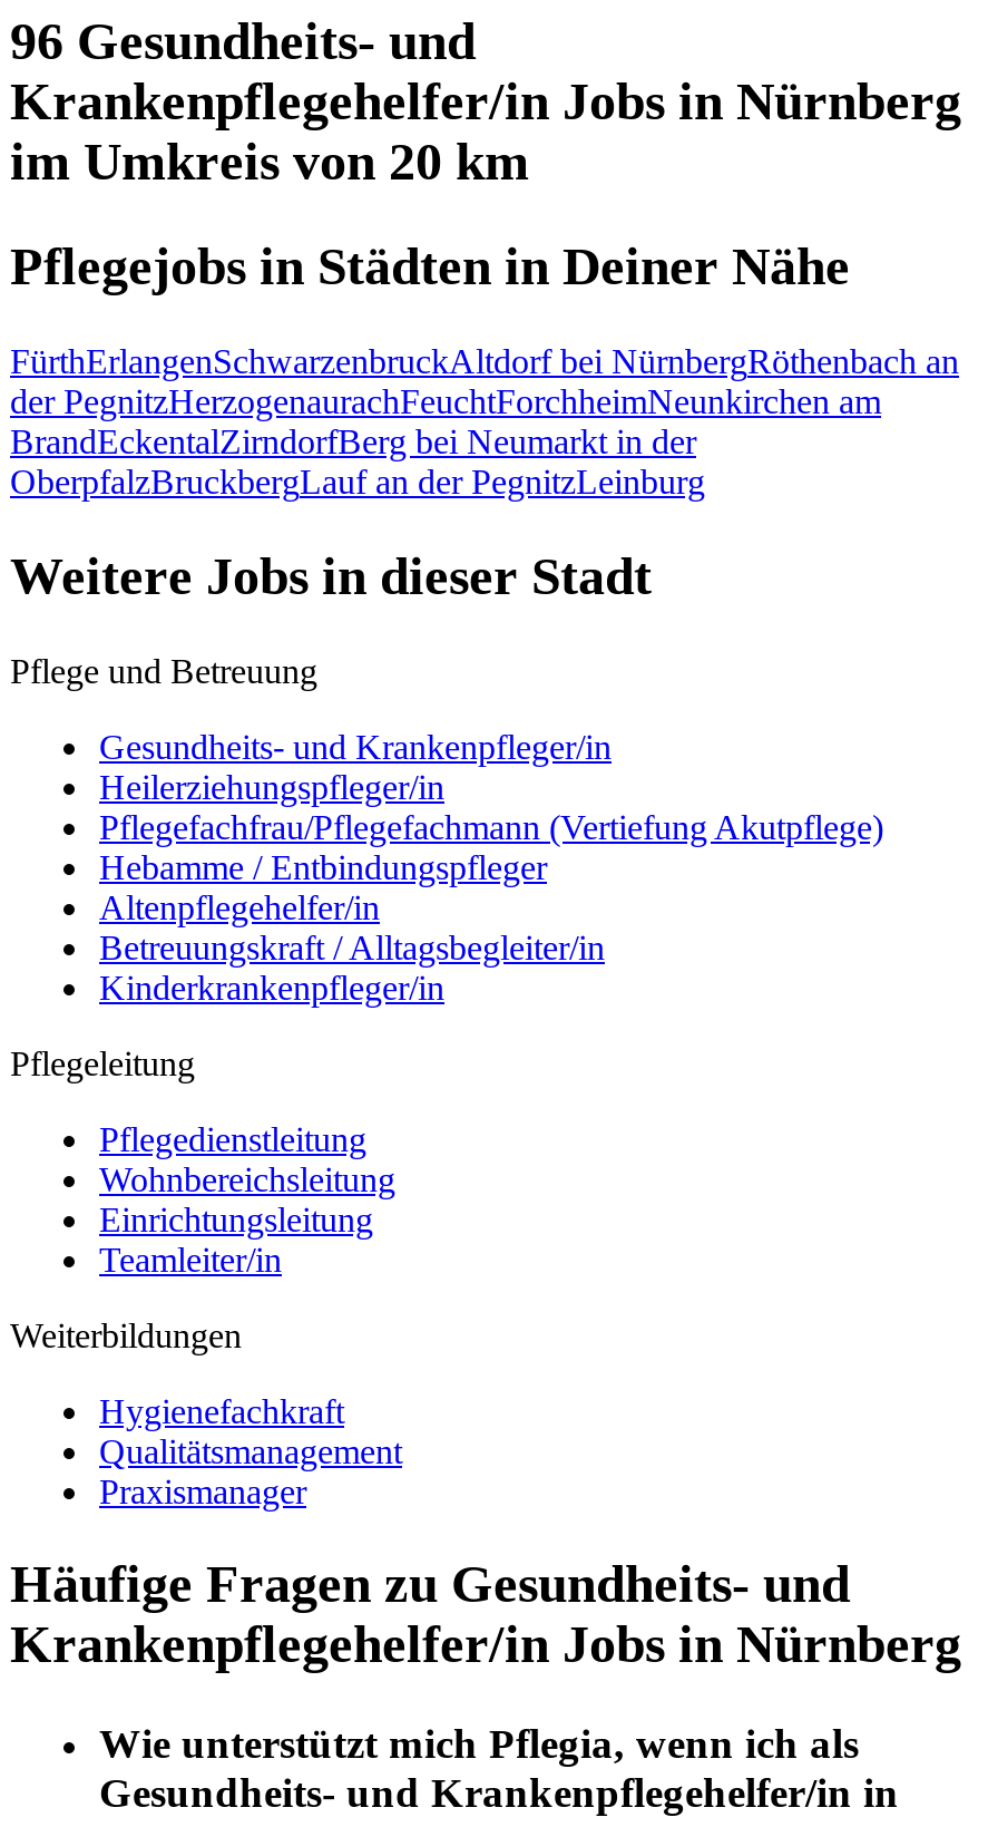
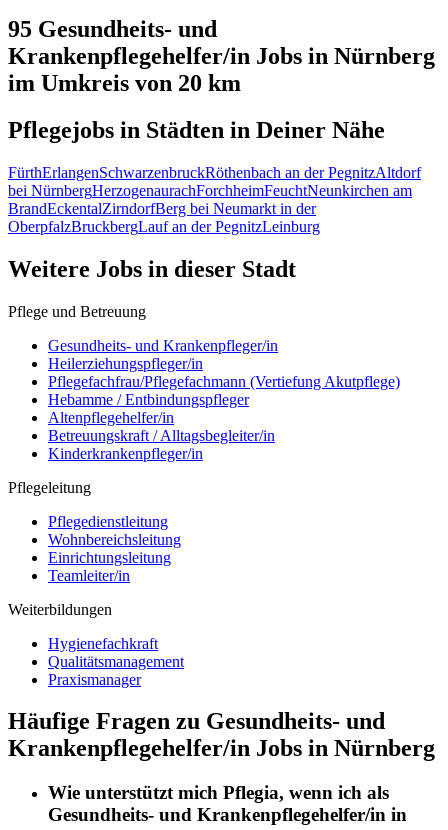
[10,12,476,70] 96 Gesundheits- und -> [8,16,217,42] 95 Gesundheits- und
[10,342,959,379] FürthErlangenSchwarzenbruckAltdorf bei NürnbergRöthenbach an -> [8,164,421,181] FürthErlangenSchwarzenbruckRöthenbach an der PegnitzAltdorf
[10,382,881,420] der PegnitzHerzogenaurachFeuchtForchheimNeunkirchen am -> [8,182,412,199] bei NürnbergHerzogenaurachForchheimFeuchtNeunkirchen am

